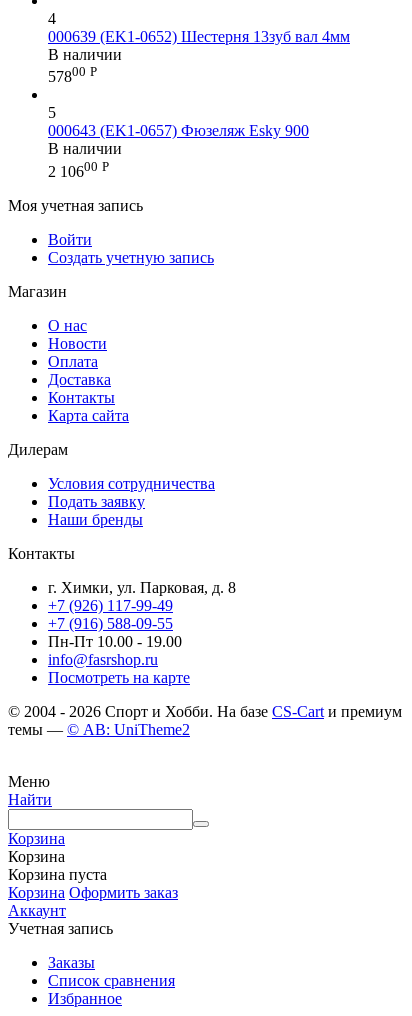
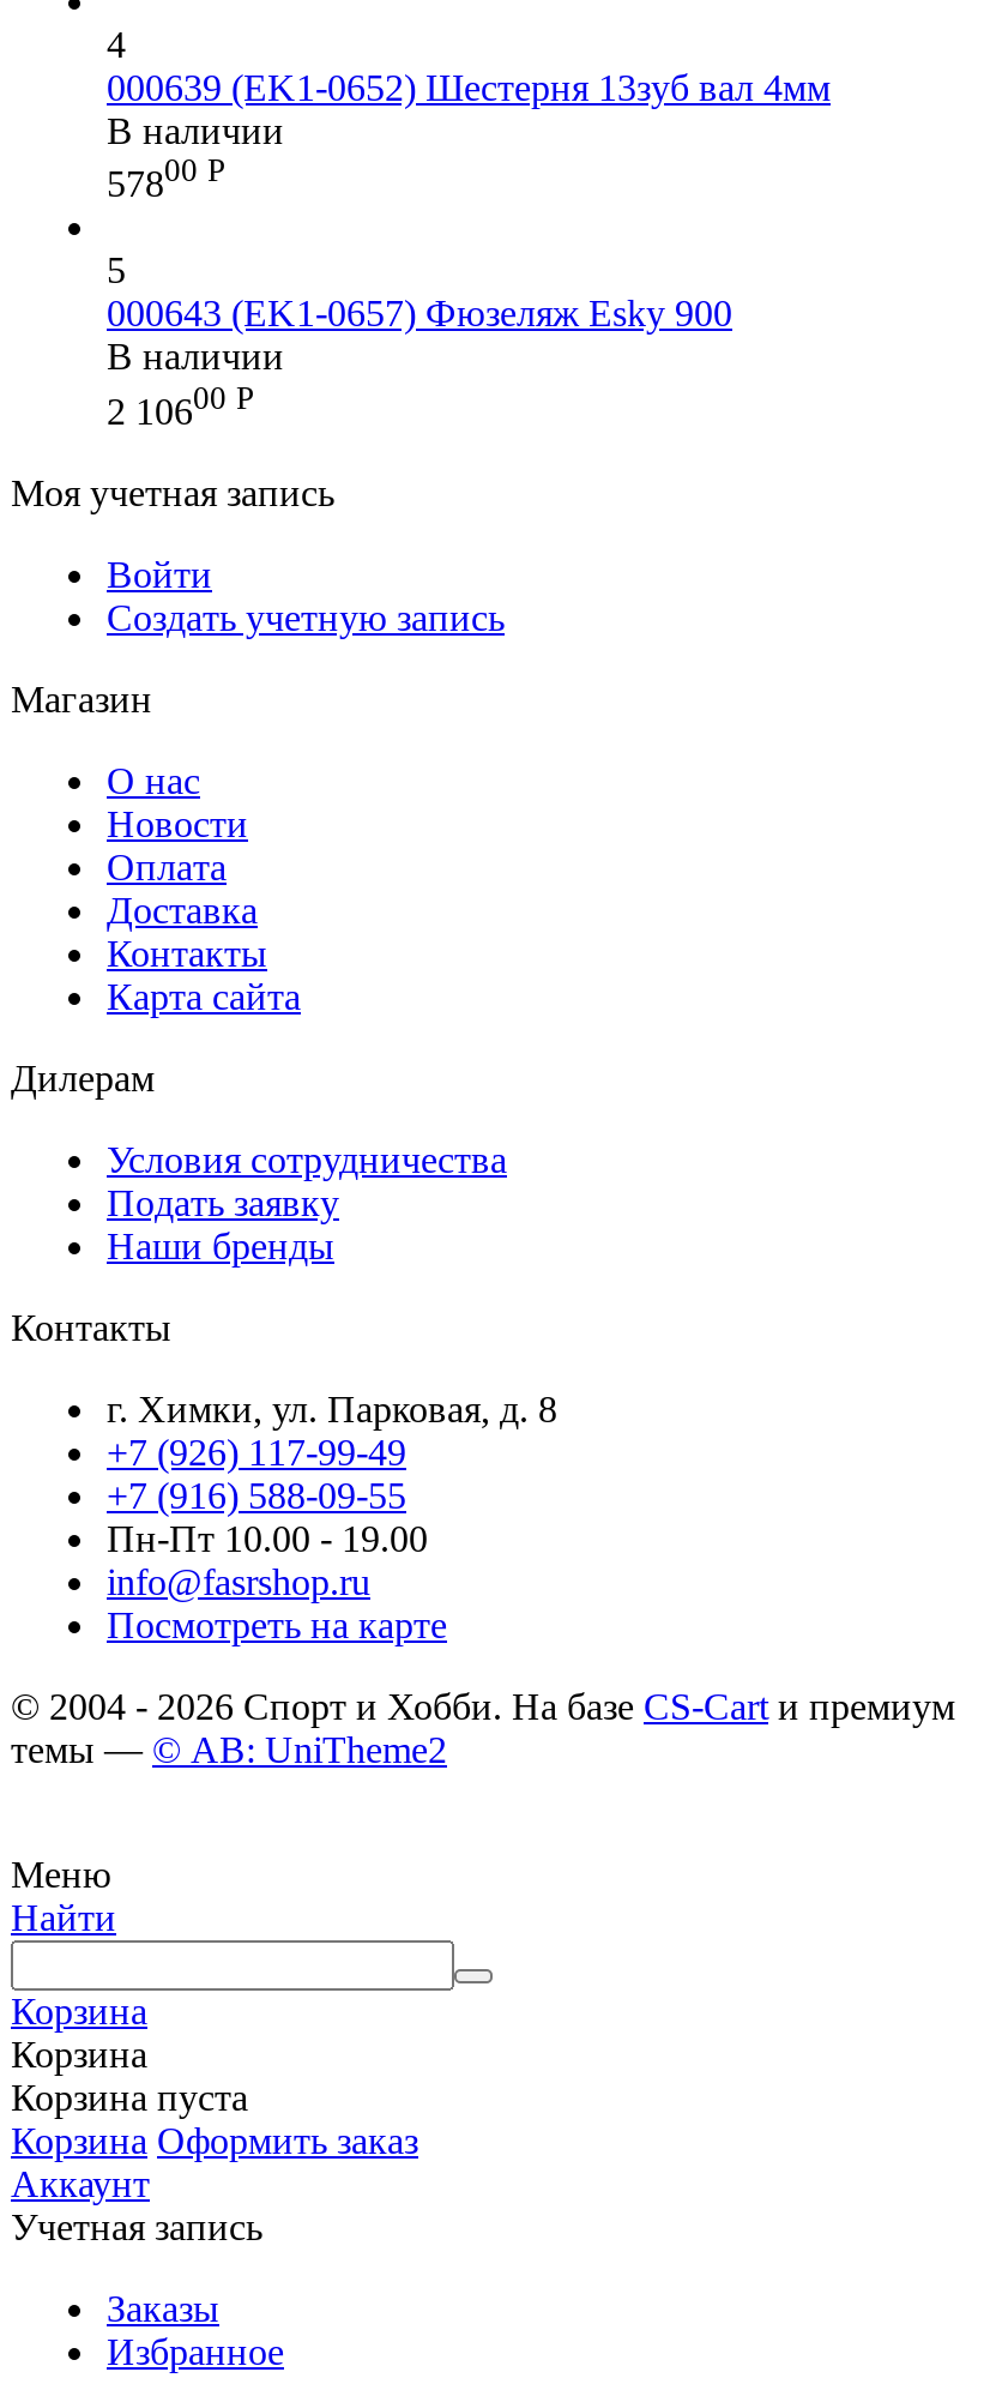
[48,972,175,989] Список сравнения -> none

